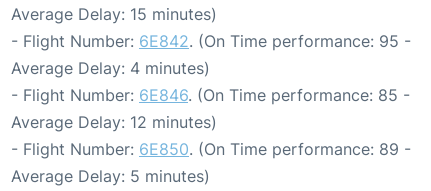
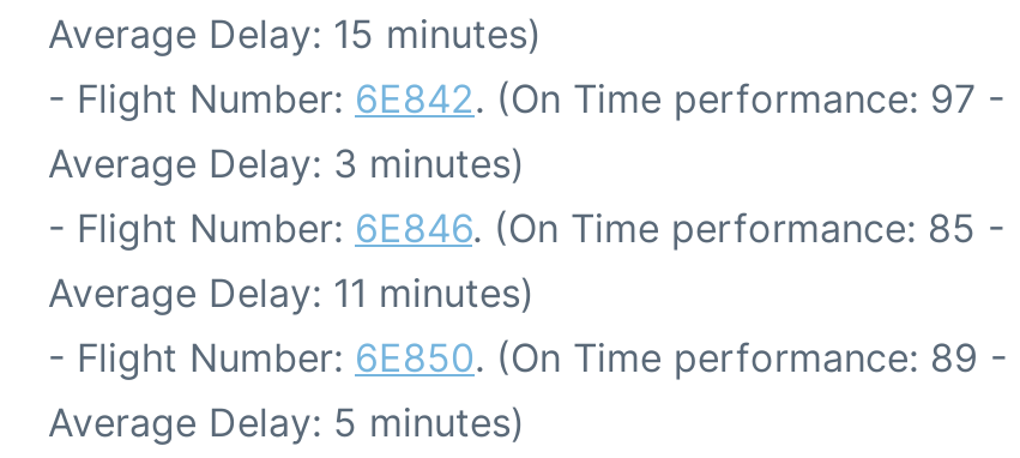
[11,31,411,51] - Flight Number: 6E842. (On Time performance: 95 - -> [48,75,1004,123] - Flight Number: 6E842. (On Time performance: 97 -
[11,58,210,78] Average Delay: 4 minutes) -> [48,139,525,187] Average Delay: 3 minutes)
[11,112,217,132] Average Delay: 12 minutes) -> [48,269,535,317] Average Delay: 11 minutes)

